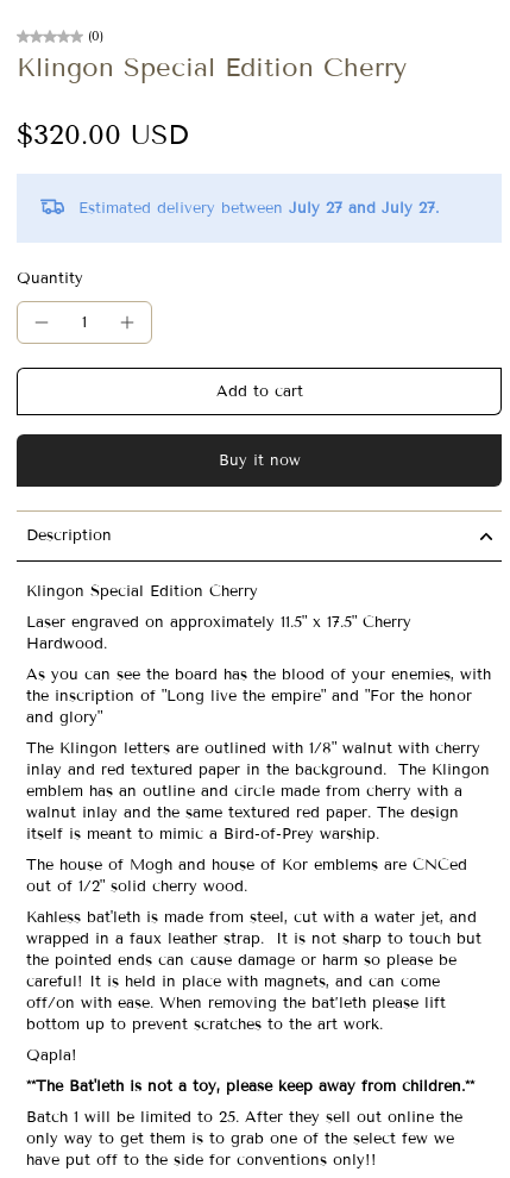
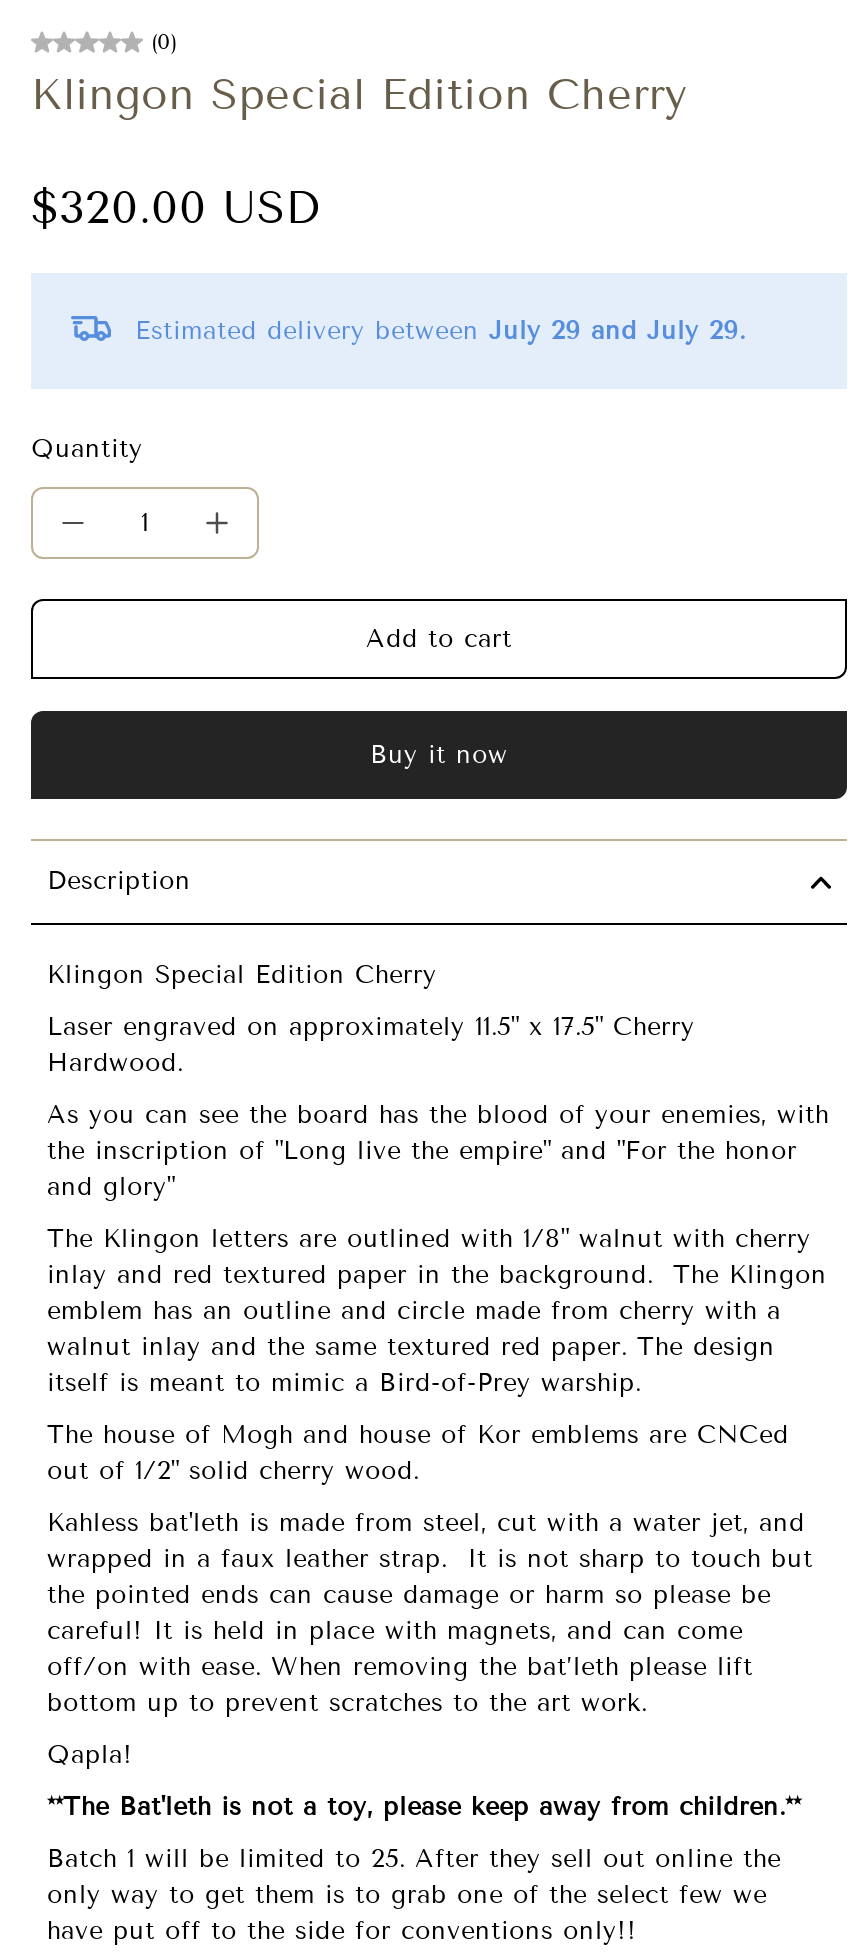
[78,199,439,218] Estimated delivery between July 27 and July 27. -> [135,315,745,347] Estimated delivery between July 29 and July 29.

